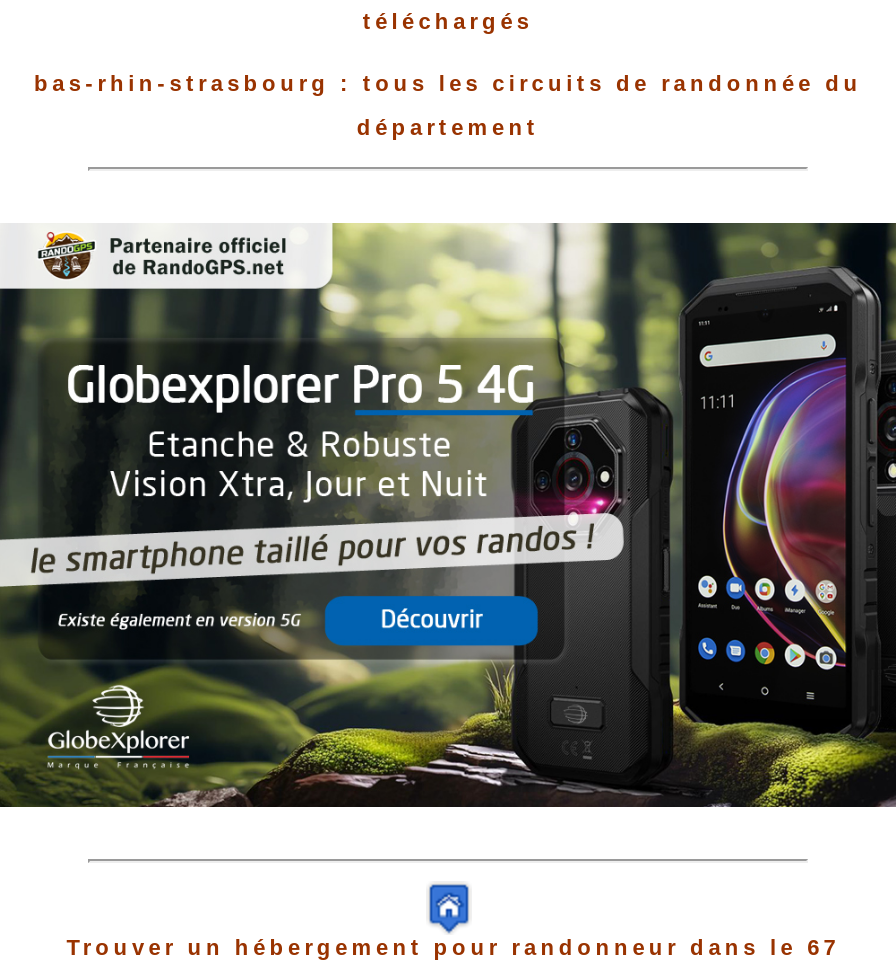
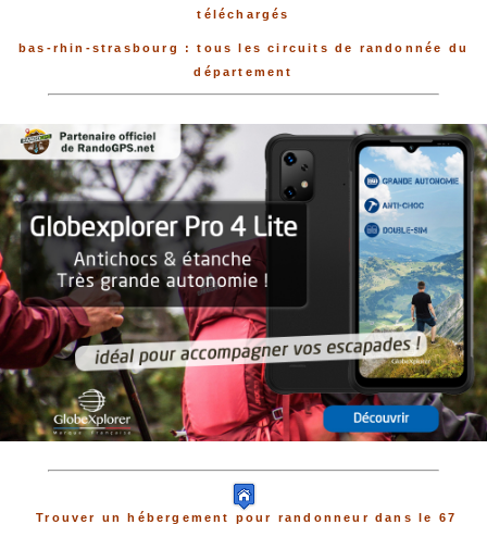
[6,221,890,809] [image] -> [3,123,484,442] [image]

